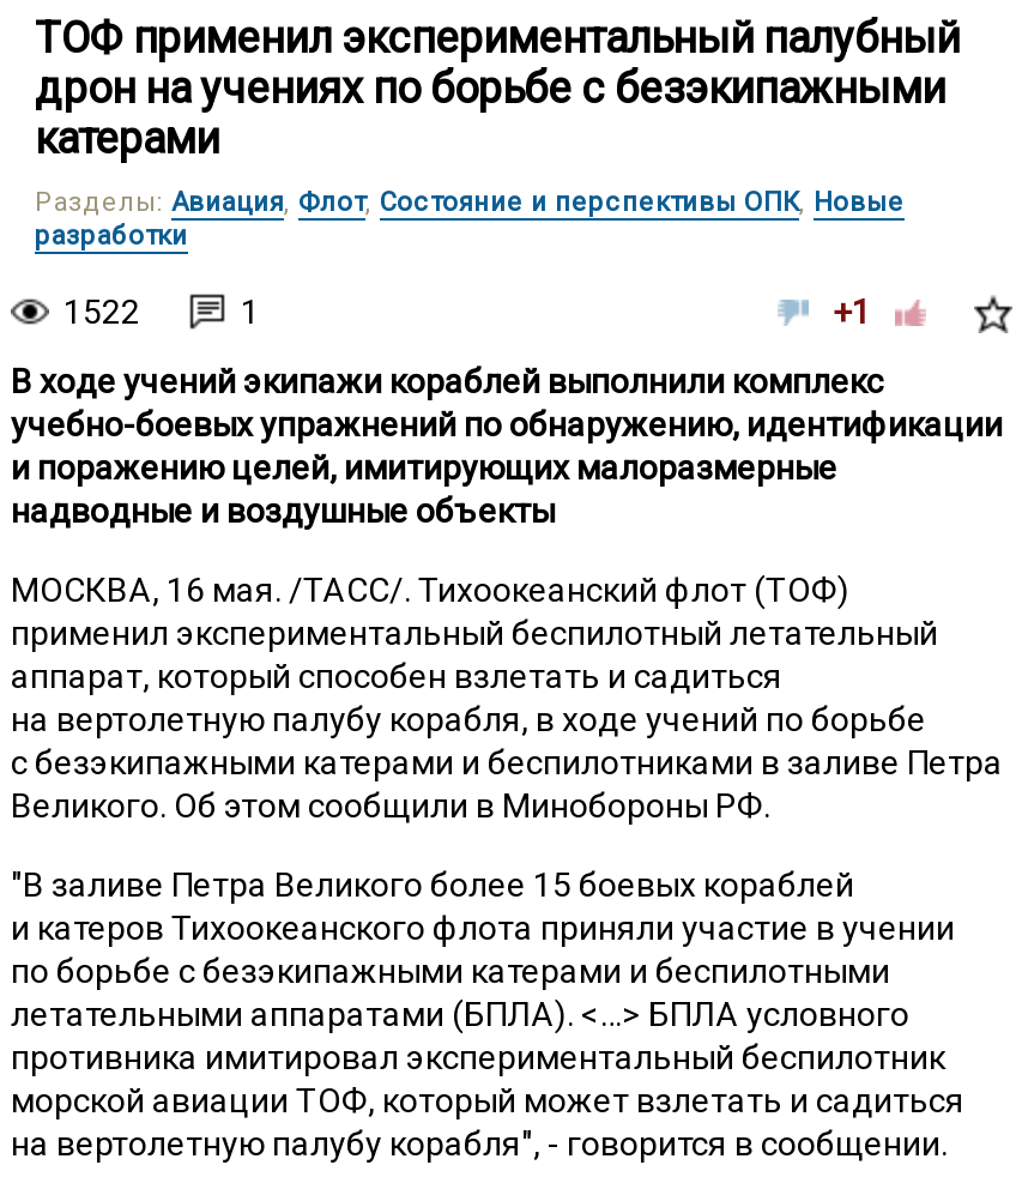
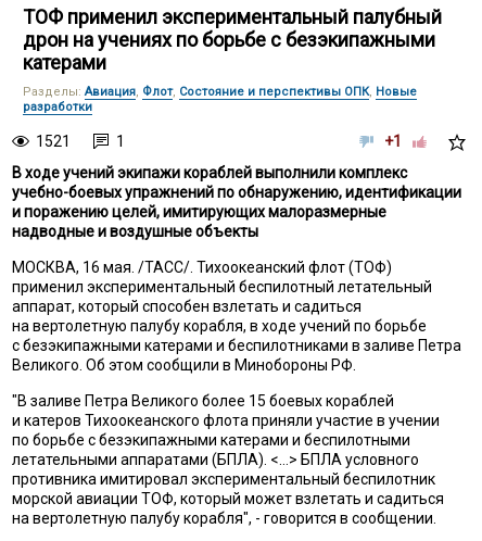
[63,293,140,332] 1522 -> [36,133,71,150] 1521

